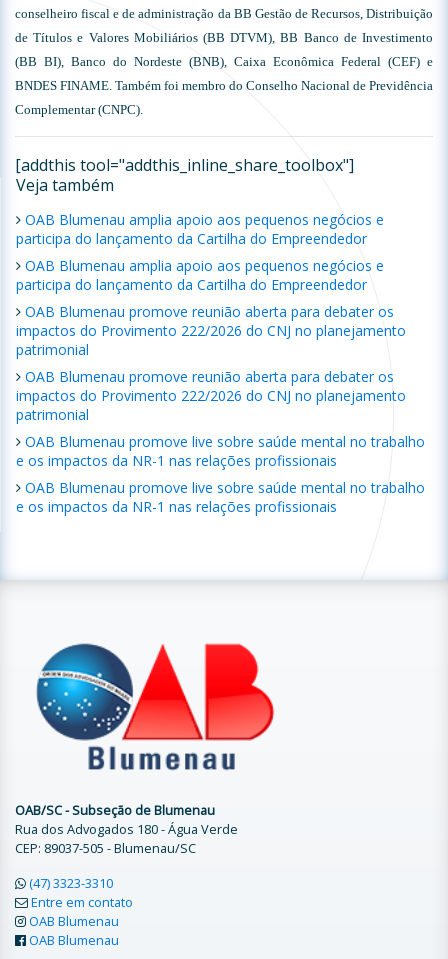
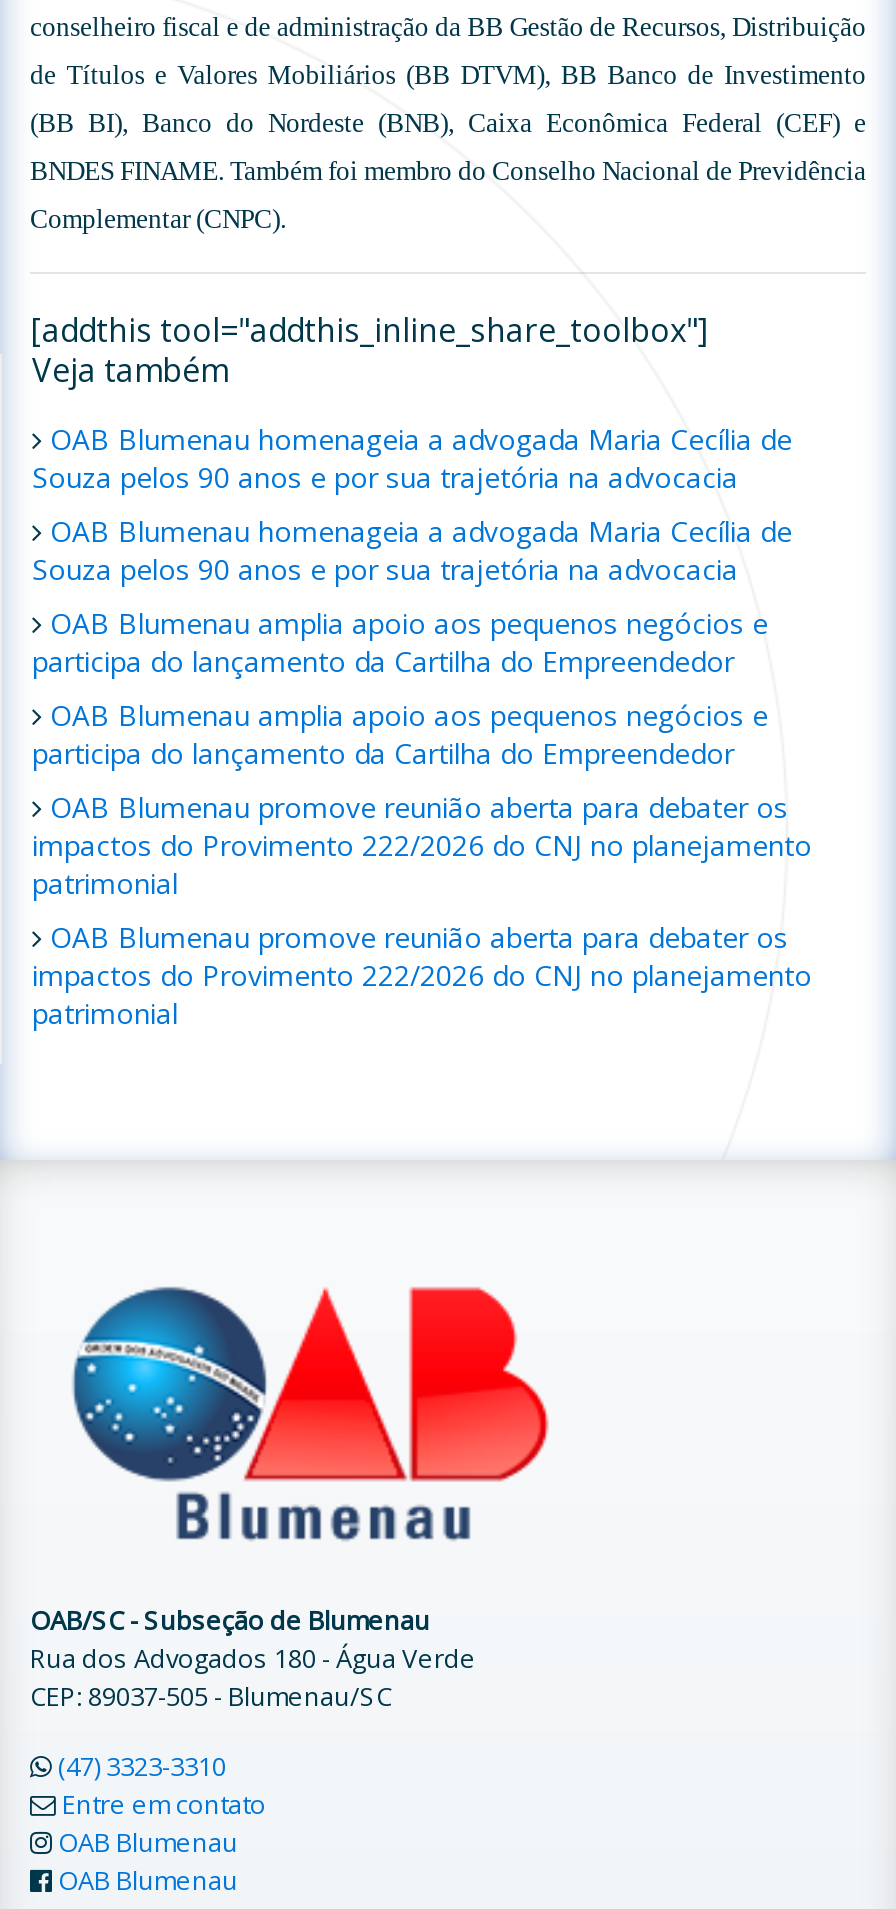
none -> [32,420,792,588] OAB Blumenau homenageia a advogada Maria Cecília de | Souza pelos 90 anos e por sua trajetória na advocacia | OAB Blumenau homenageia a advogada Maria Cecília de | Souza pelos 90 anos e por sua trajetória na advocacia
moved [16,210,406,424] -> [32,604,812,1032]: OAB Blumenau amplia apoio aos pequenos negócios e | participa do lançamento da Cartilha do Empreendedor | OAB Blumenau amplia apoio aos pequenos negócios e | ... | impactos do Provimento 222/2026 do CNJ no planejamento | patrimonial
[16,432,425,516] OAB Blumenau promove live sobre saúde mental no trabalho | e os impactos da NR-1 nas relações profissionais | OAB Blumenau promove live sobre saúde mental no trabalho | e os impactos da NR-1 nas relações profissionais -> none

